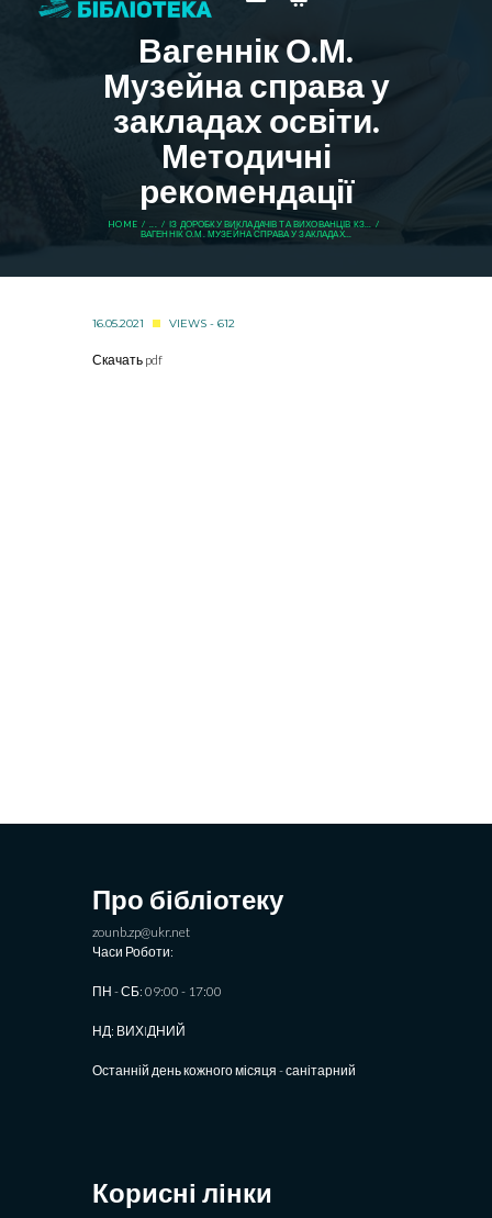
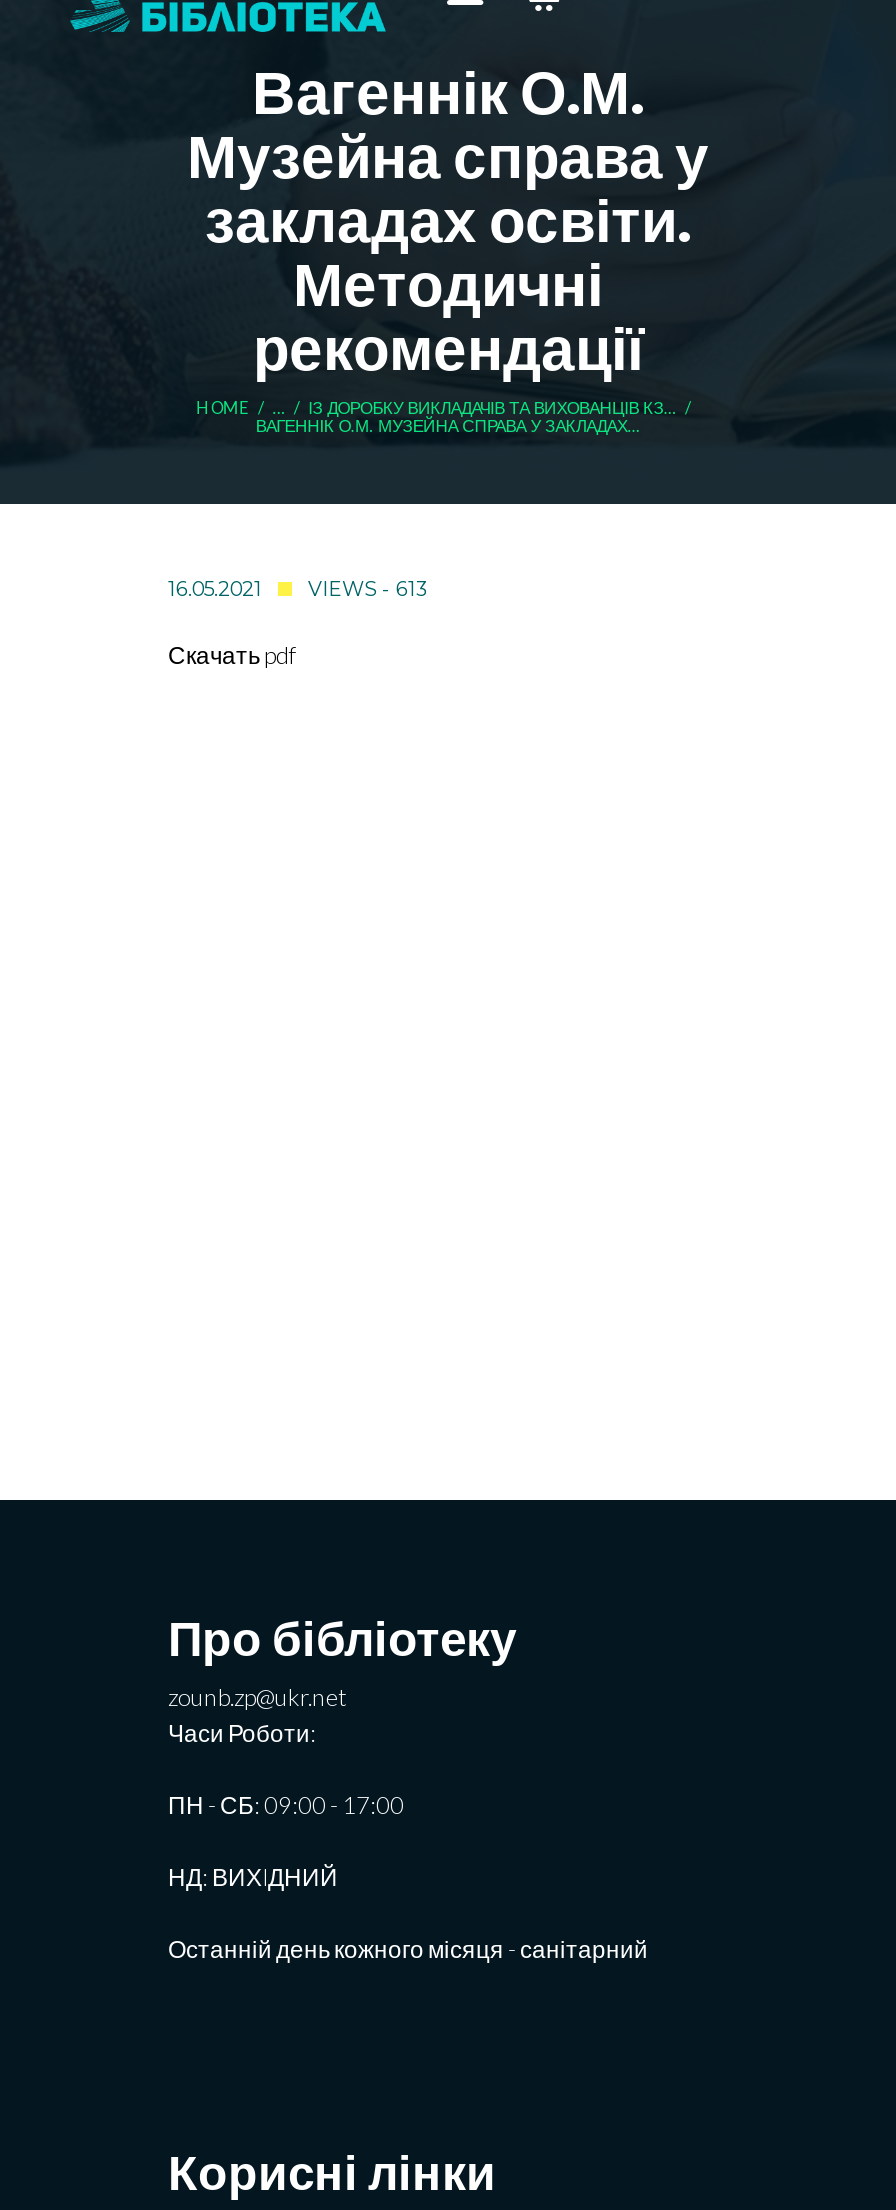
[92,316,235,330] 16.05.2021 VIEWS - 612 -> [168,575,426,601] 16.05.2021 VIEWS - 613

